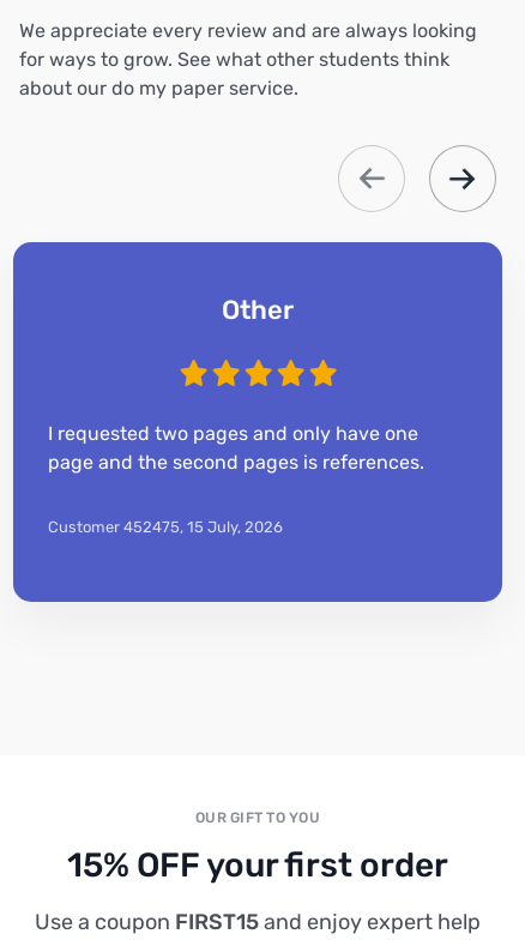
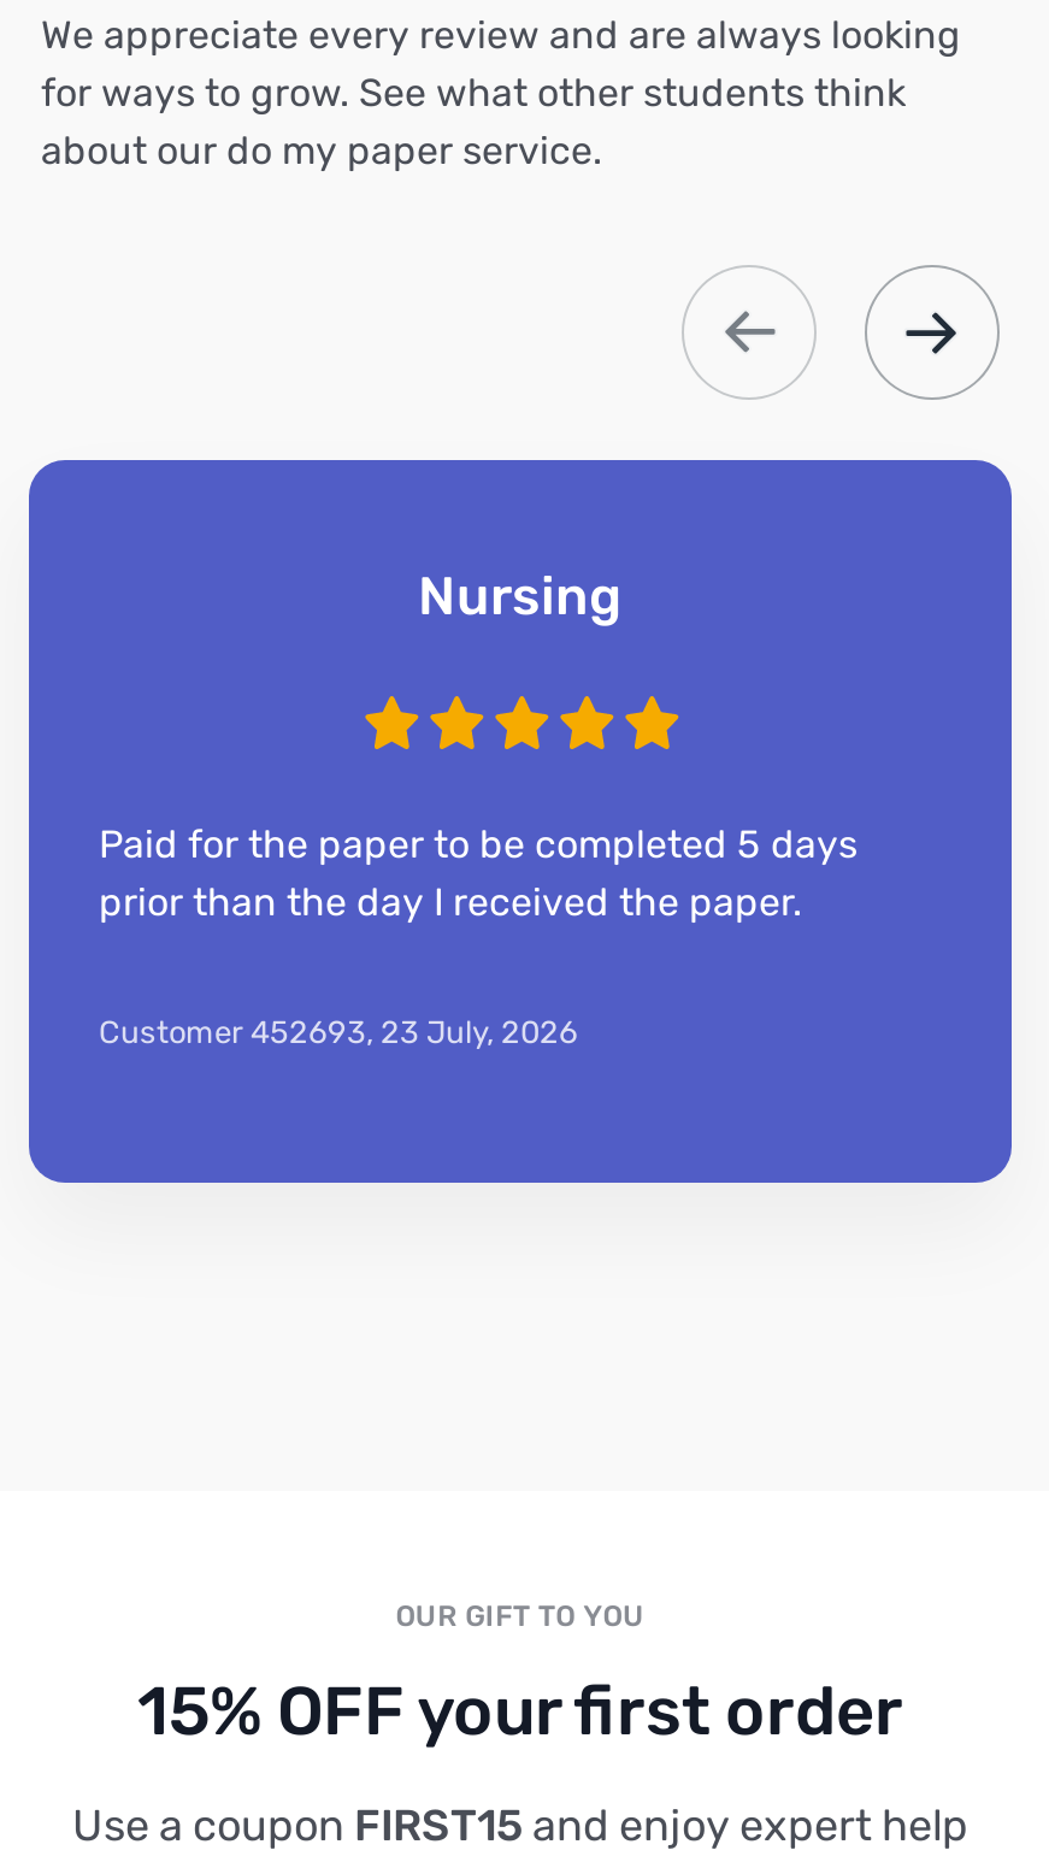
[222,294,294,326] Other -> [418,564,623,629] Nursing
[48,422,424,474] I requested two pages and only have one | page and the second pages is references. -> [99,822,858,925] Paid for the paper to be completed 5 days | prior than the day I received the paper.
[48,518,283,536] Customer 452475, 15 July, 2026 -> [99,1015,578,1051] Customer 452693, 23 July, 2026

